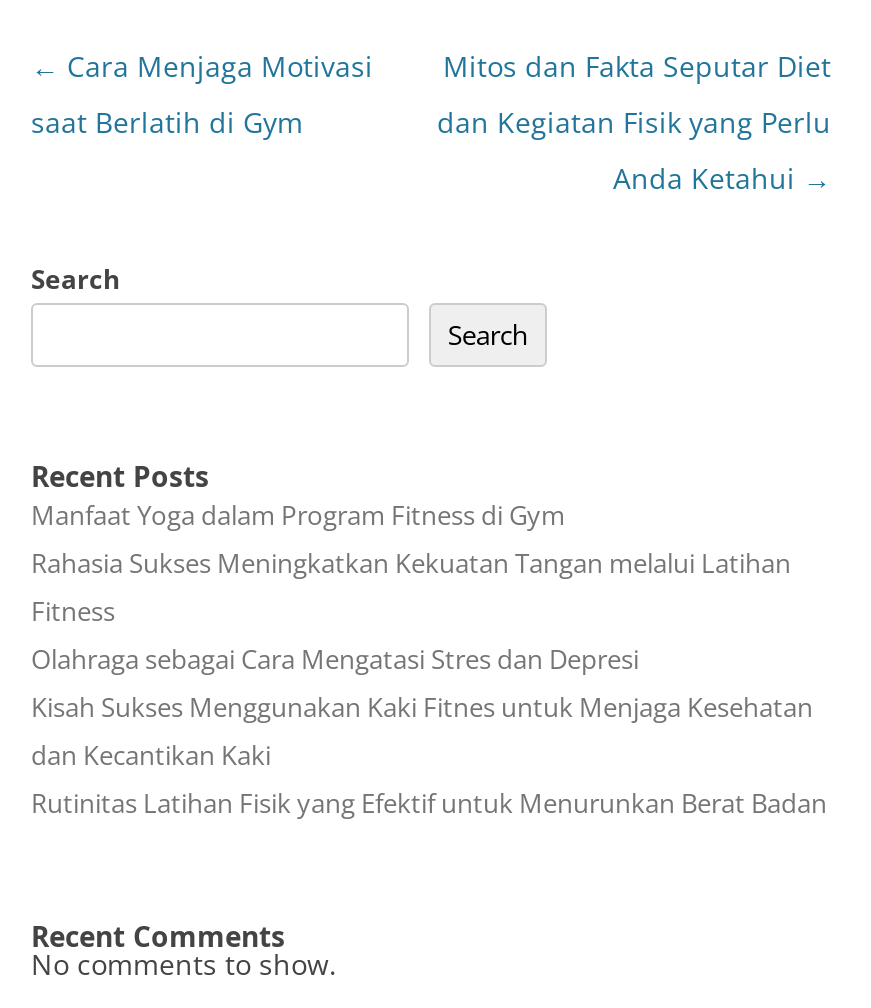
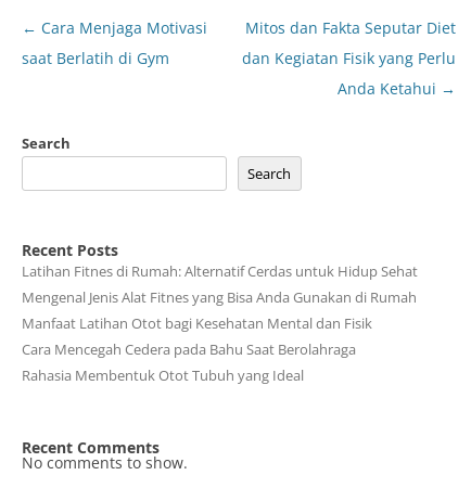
[31,497,827,821] Manfaat Yoga dalam Program Fitness di Gym | Rahasia Sukses Meningkatkan Kekuatan Tangan melalui Latihan | Fitness | Olahraga sebagai Cara Mengatasi Stres dan Depresi | Kisah Sukses Menggunakan Kaki Fitnes untuk Menjaga Kesehatan | dan Kecantikan Kaki | Rutinitas Latihan Fisik yang Efektif untuk Menurunkan Berat Badan -> [22,261,418,385] Latihan Fitnes di Rumah: Alternatif Cerdas untuk Hidup Sehat | Mengenal Jenis Alat Fitnes yang Bisa Anda Gunakan di Rumah | Manfaat Latihan Otot bagi Kesehatan Mental dan Fisik | Cara Mencegah Cedera pada Bahu Saat Berolahraga | Rahasia Membentuk Otot Tubuh yang Ideal

